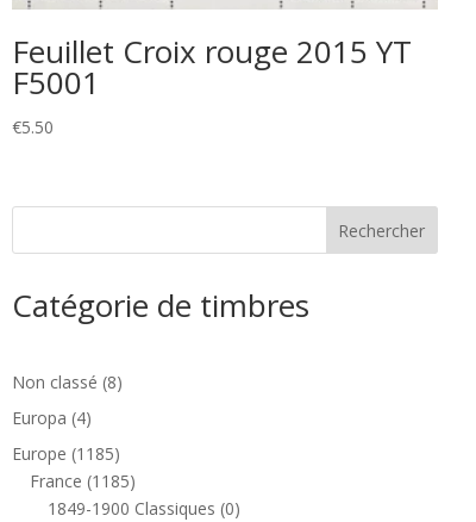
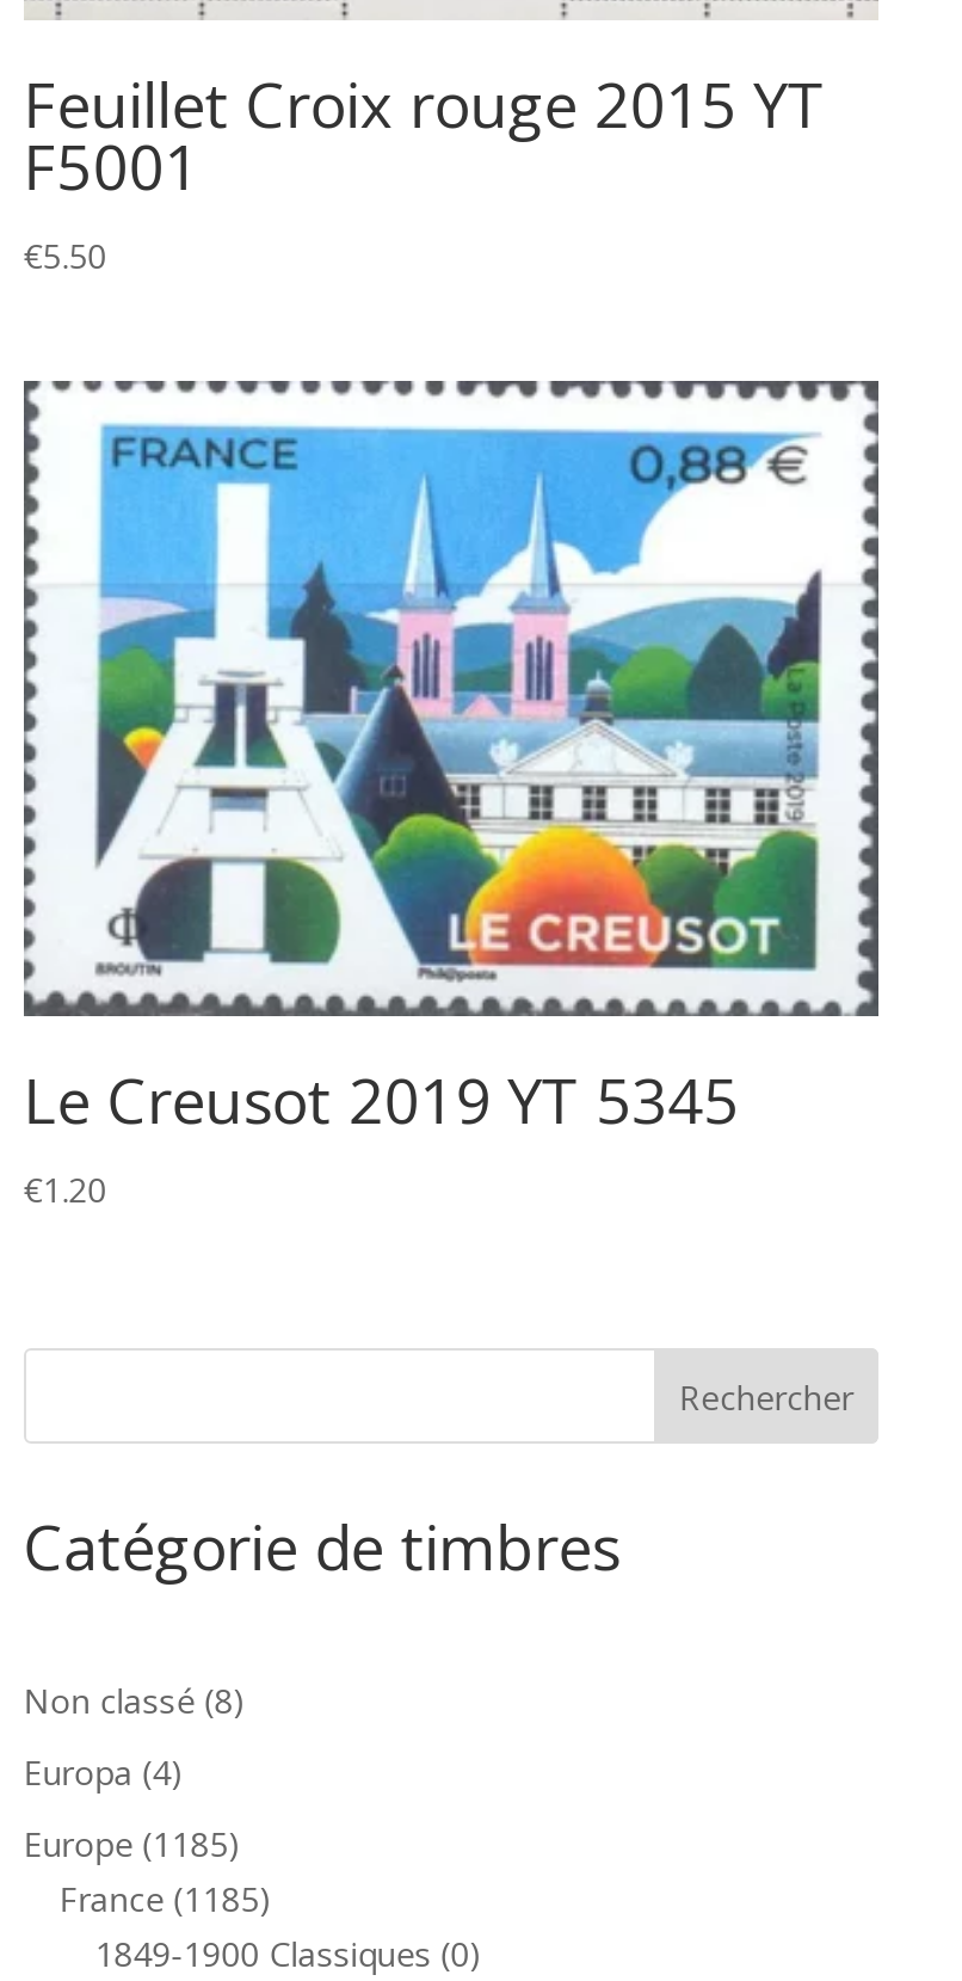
none -> [21,377,881,1212] [image] | Le Creusot 2019 YT 5345 | €1.20

